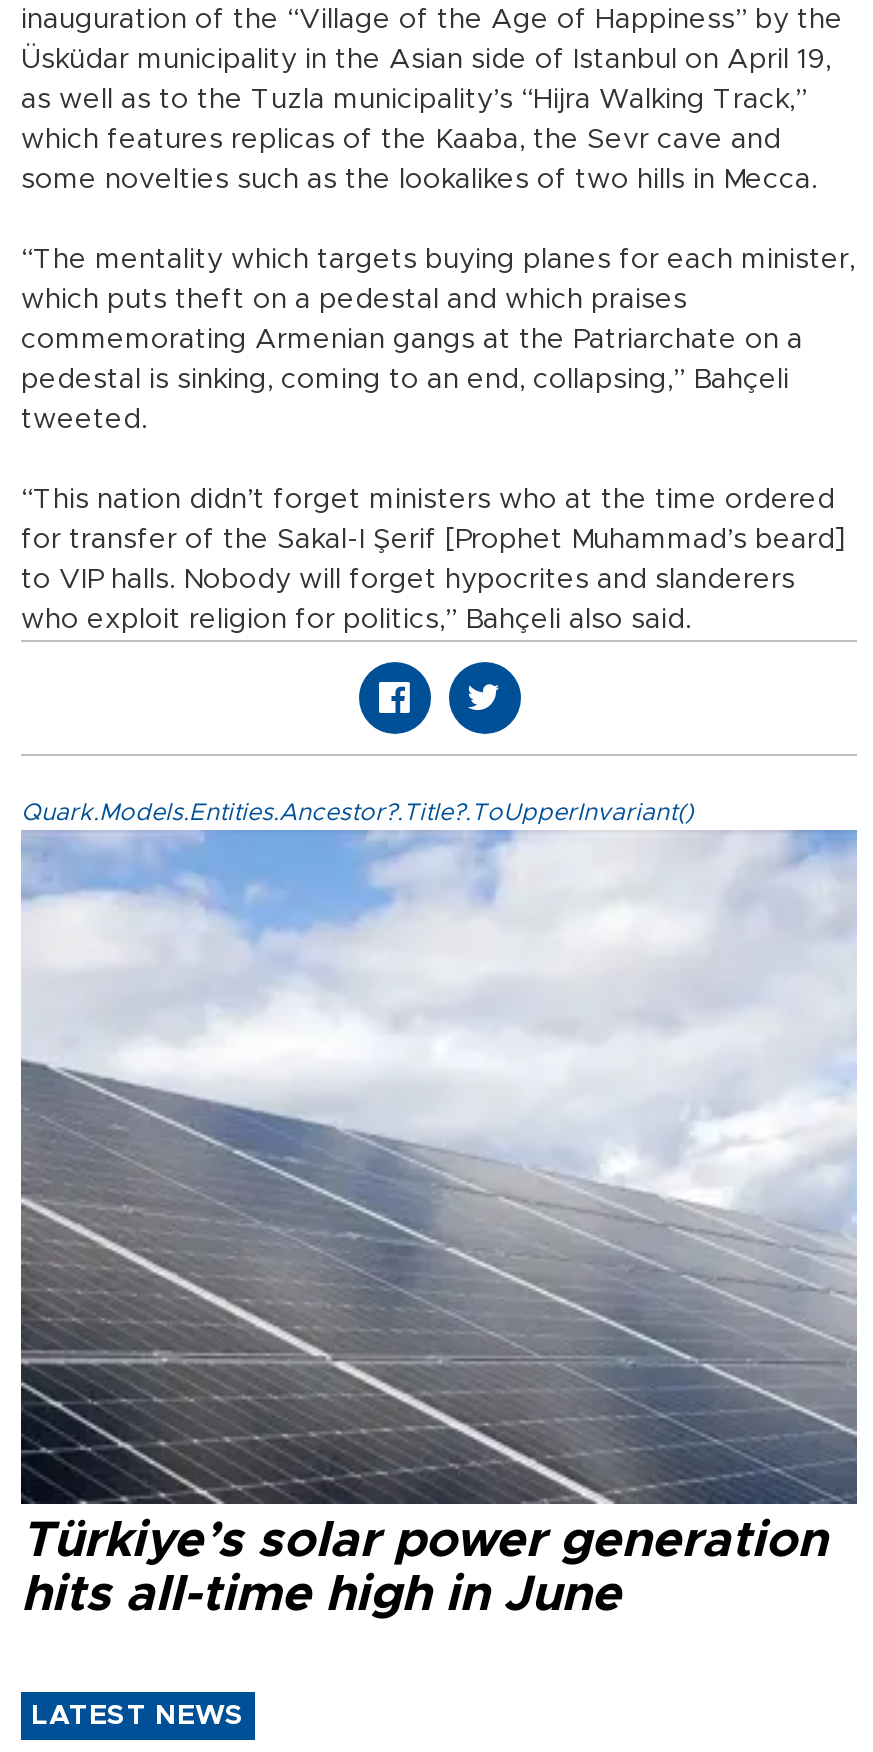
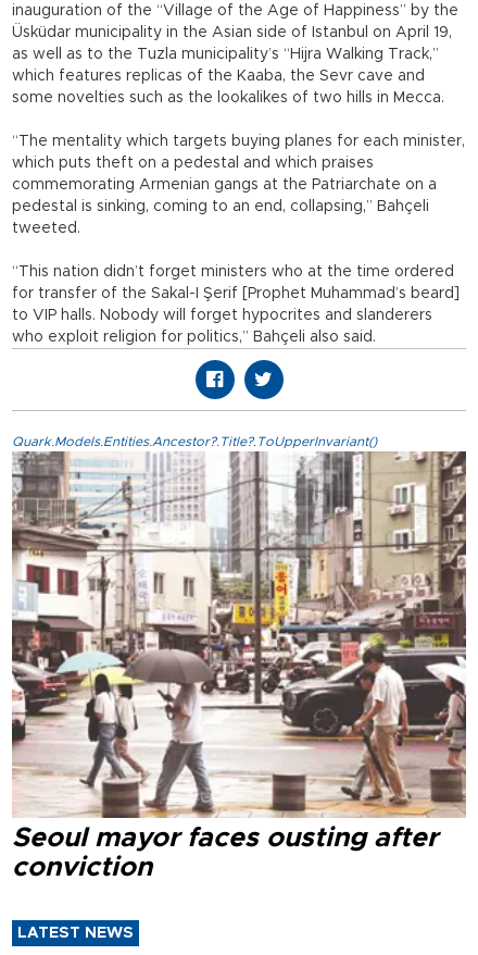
[19,828,857,1620] [image] | Türkiye’s solar power generation | hits all-time high in June -> [11,450,467,881] [image] | Seoul mayor faces ousting after | conviction

